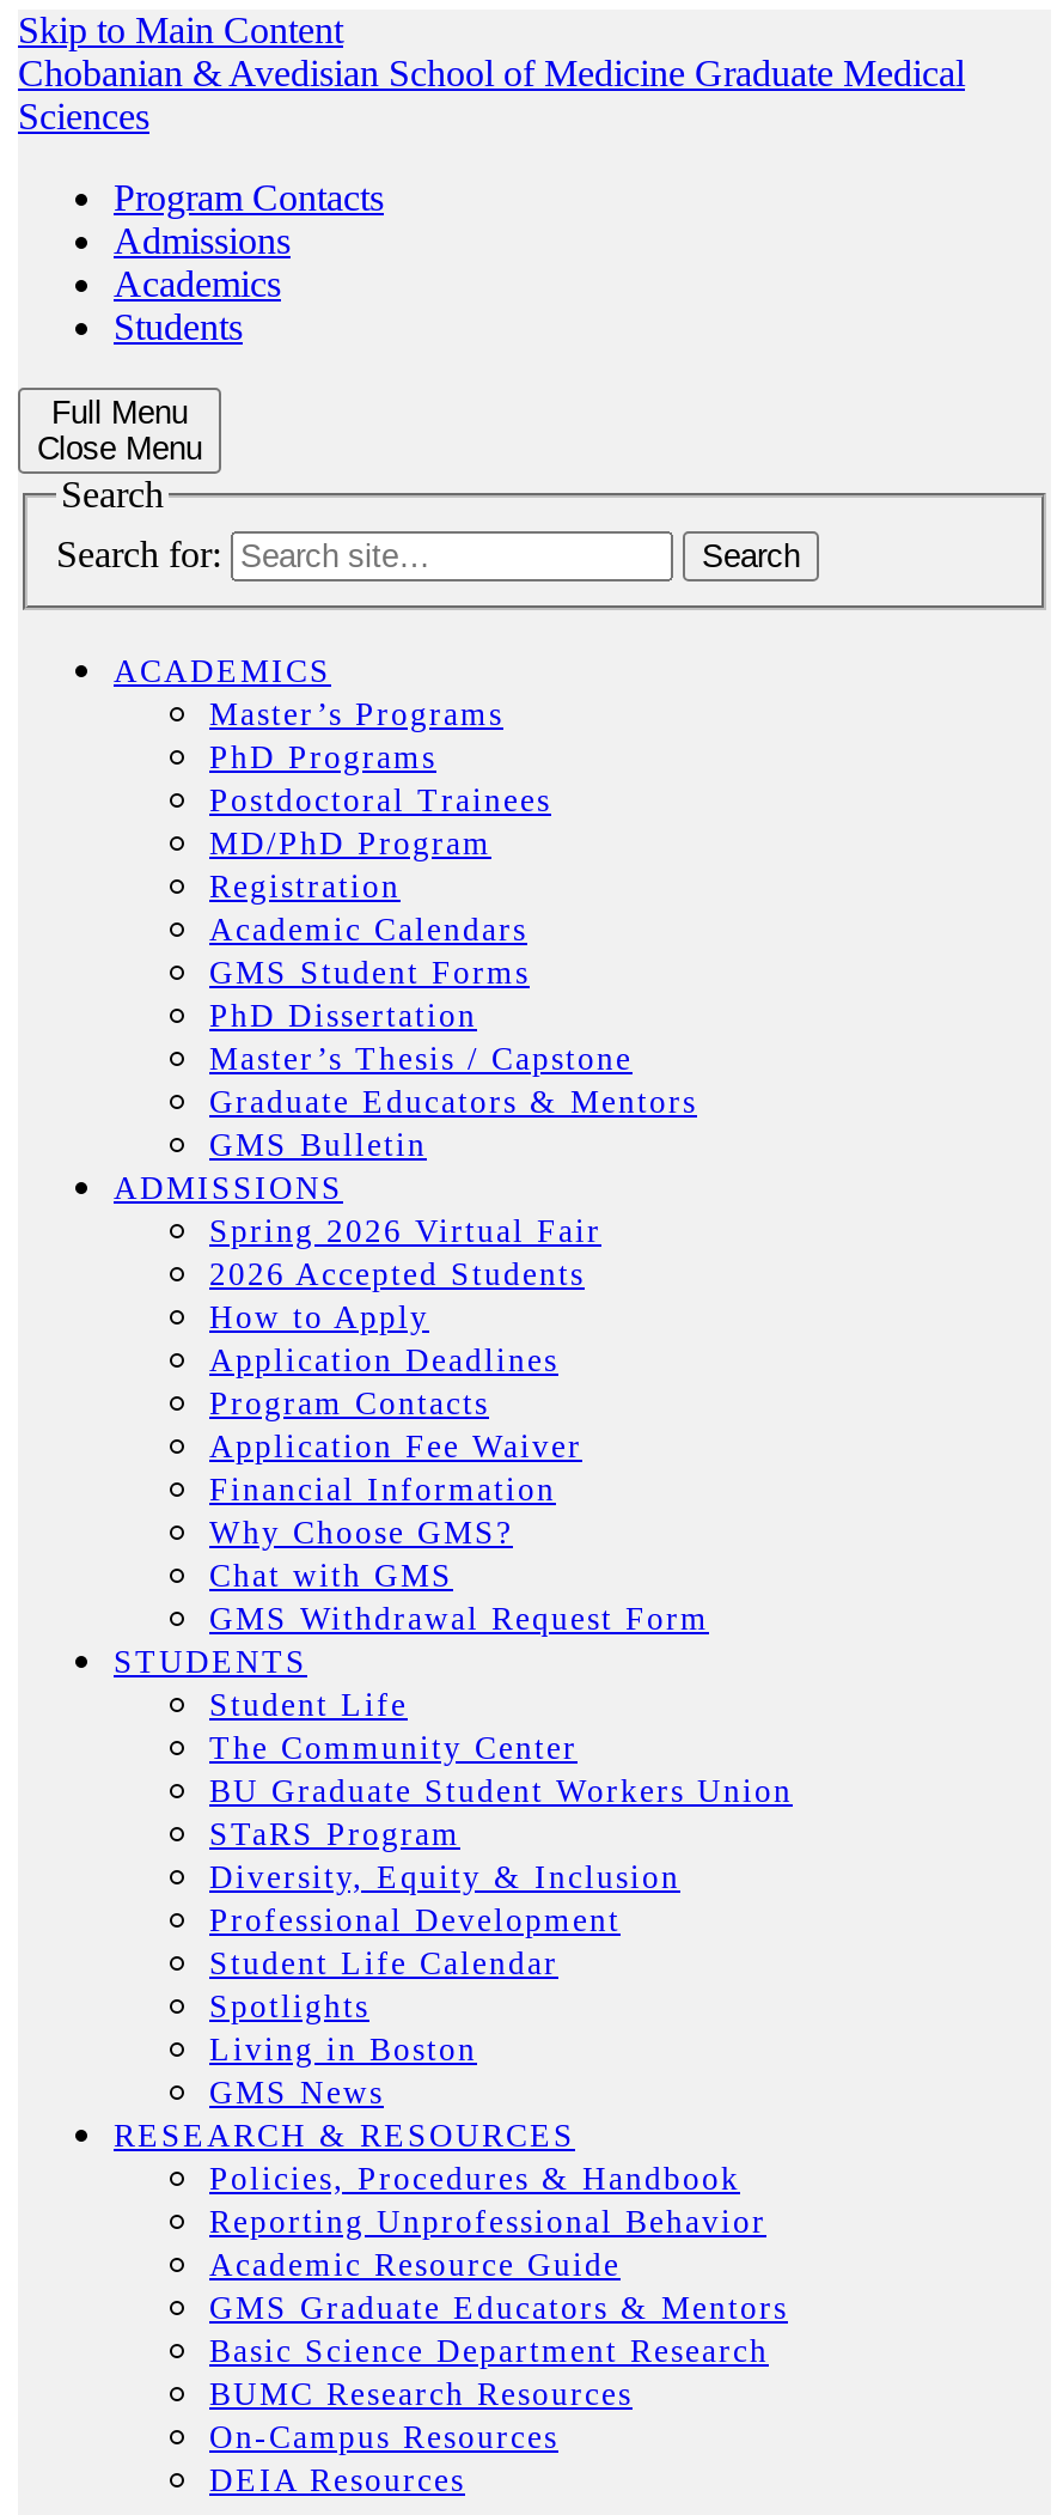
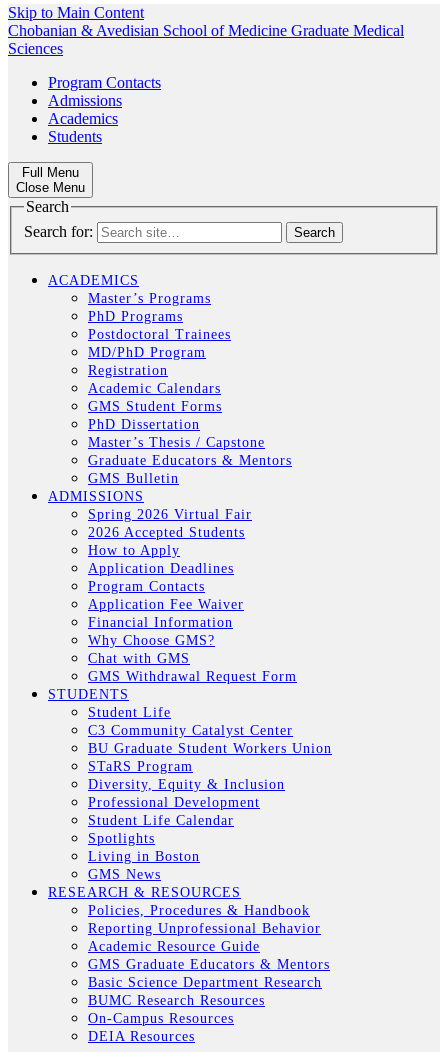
[209,1729,578,1765] The Community Center -> [88,723,293,738] C3 Community Catalyst Center

